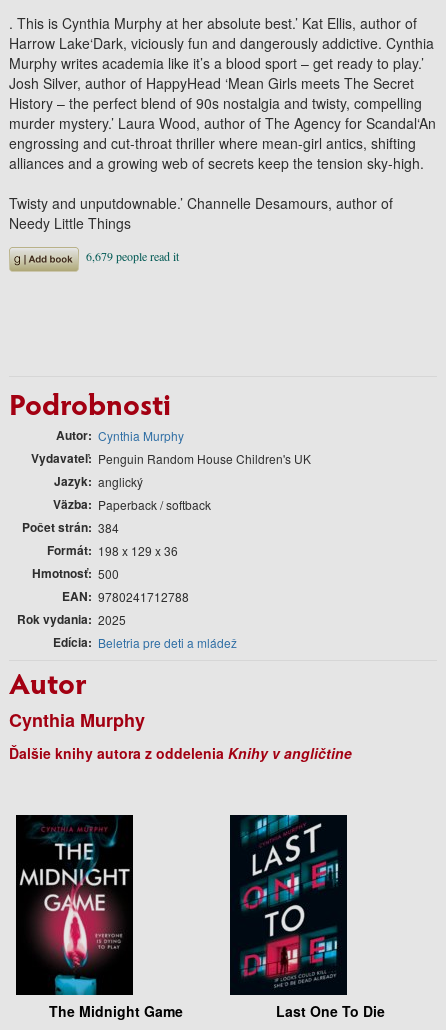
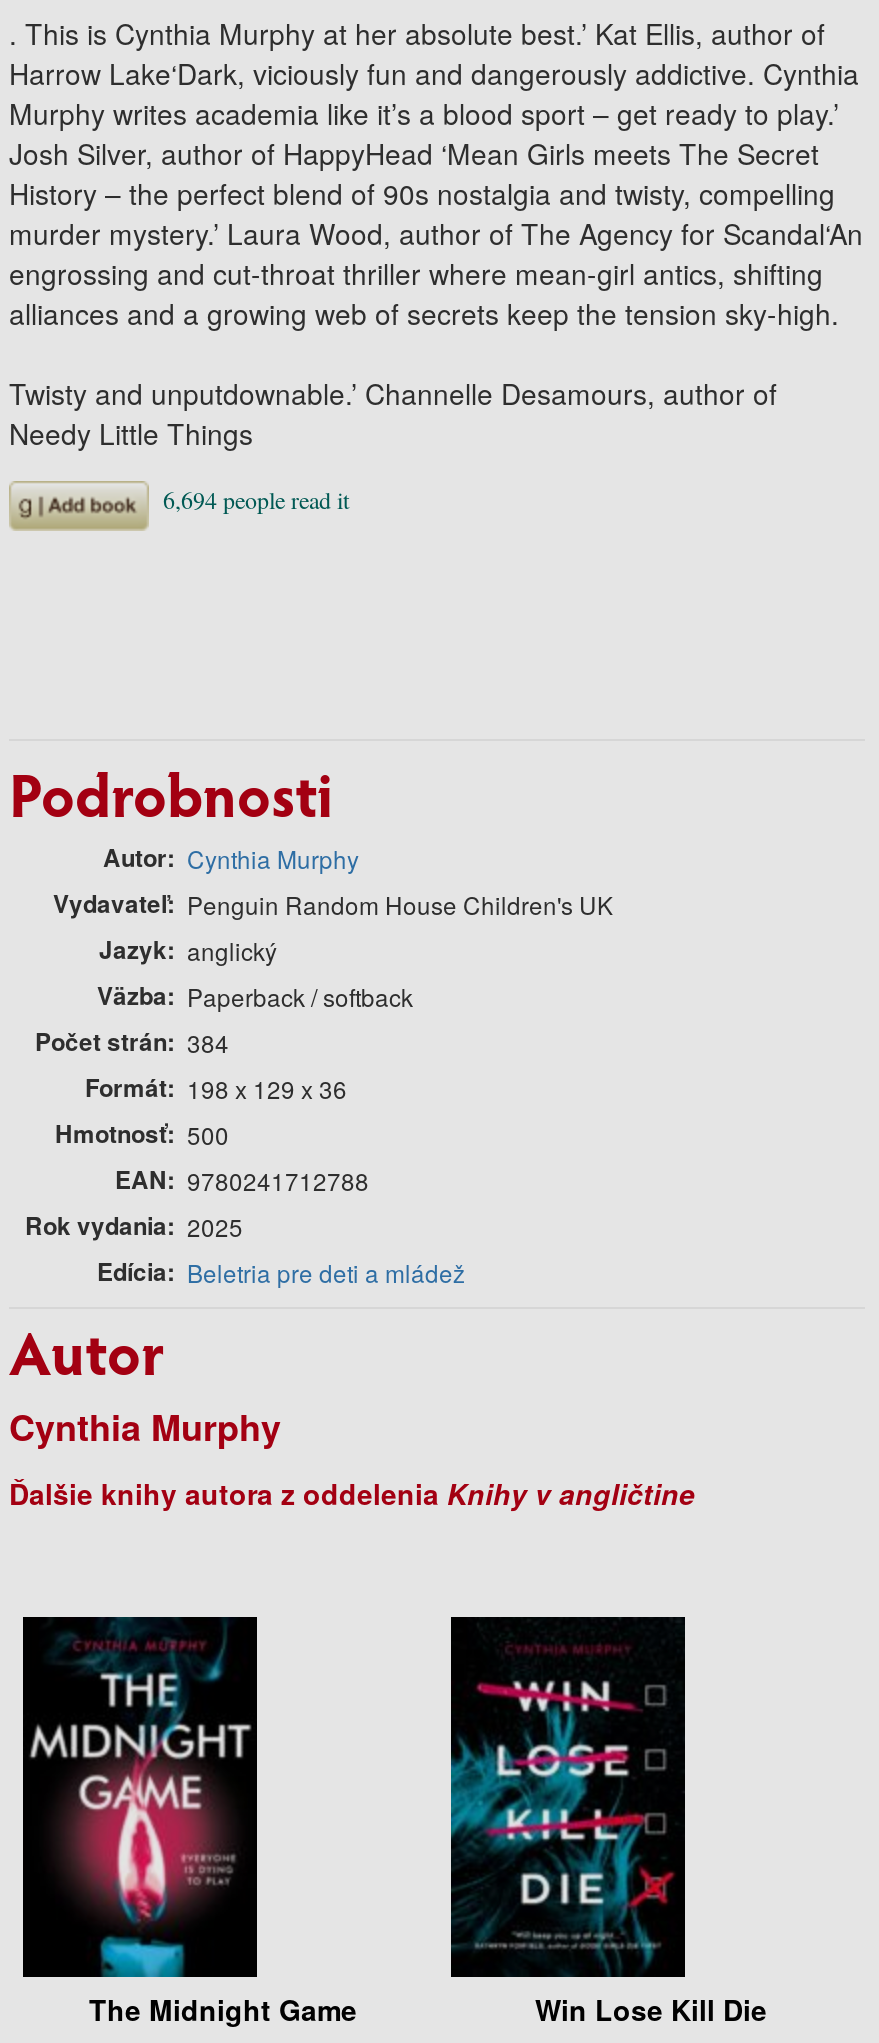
[229,814,384,1020] [image] | Last One To Die -> [449,1615,767,2028] [image] | Win Lose Kill Die

